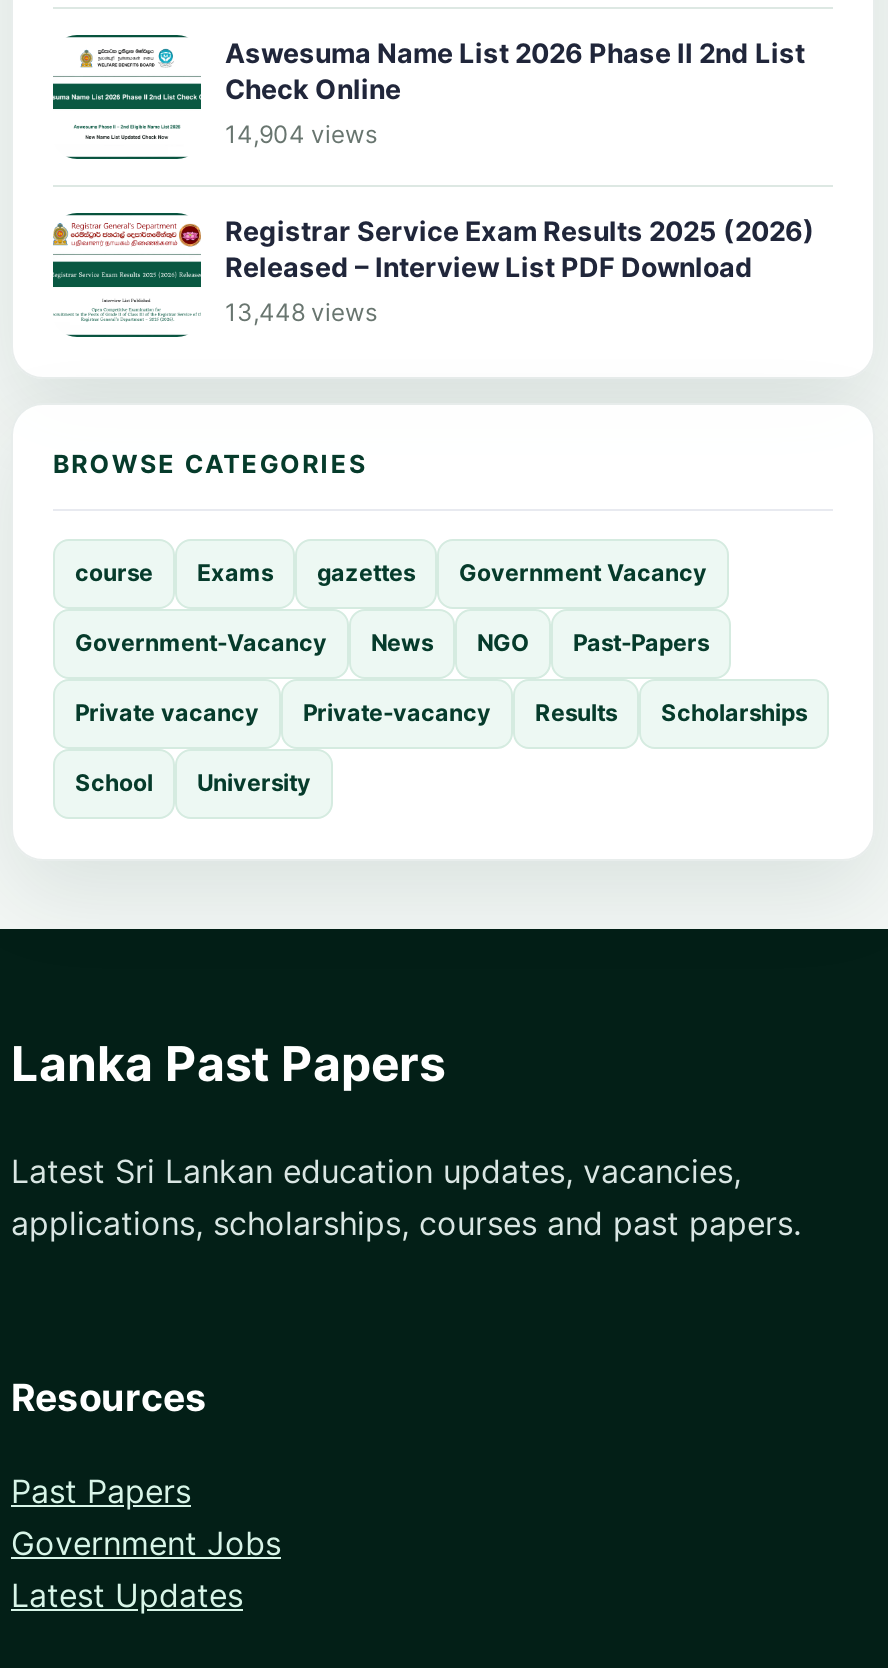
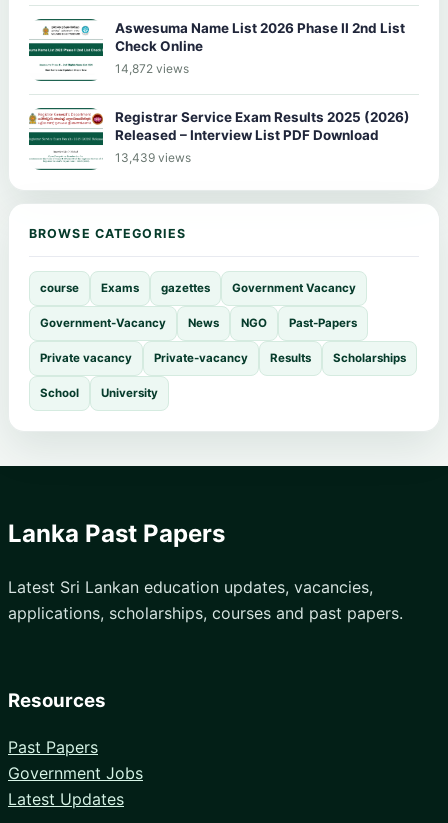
[225,119,377,149] 14,904 views -> [115,61,189,76] 14,872 views
[225,297,377,327] 13,448 views -> [115,150,191,165] 13,439 views

